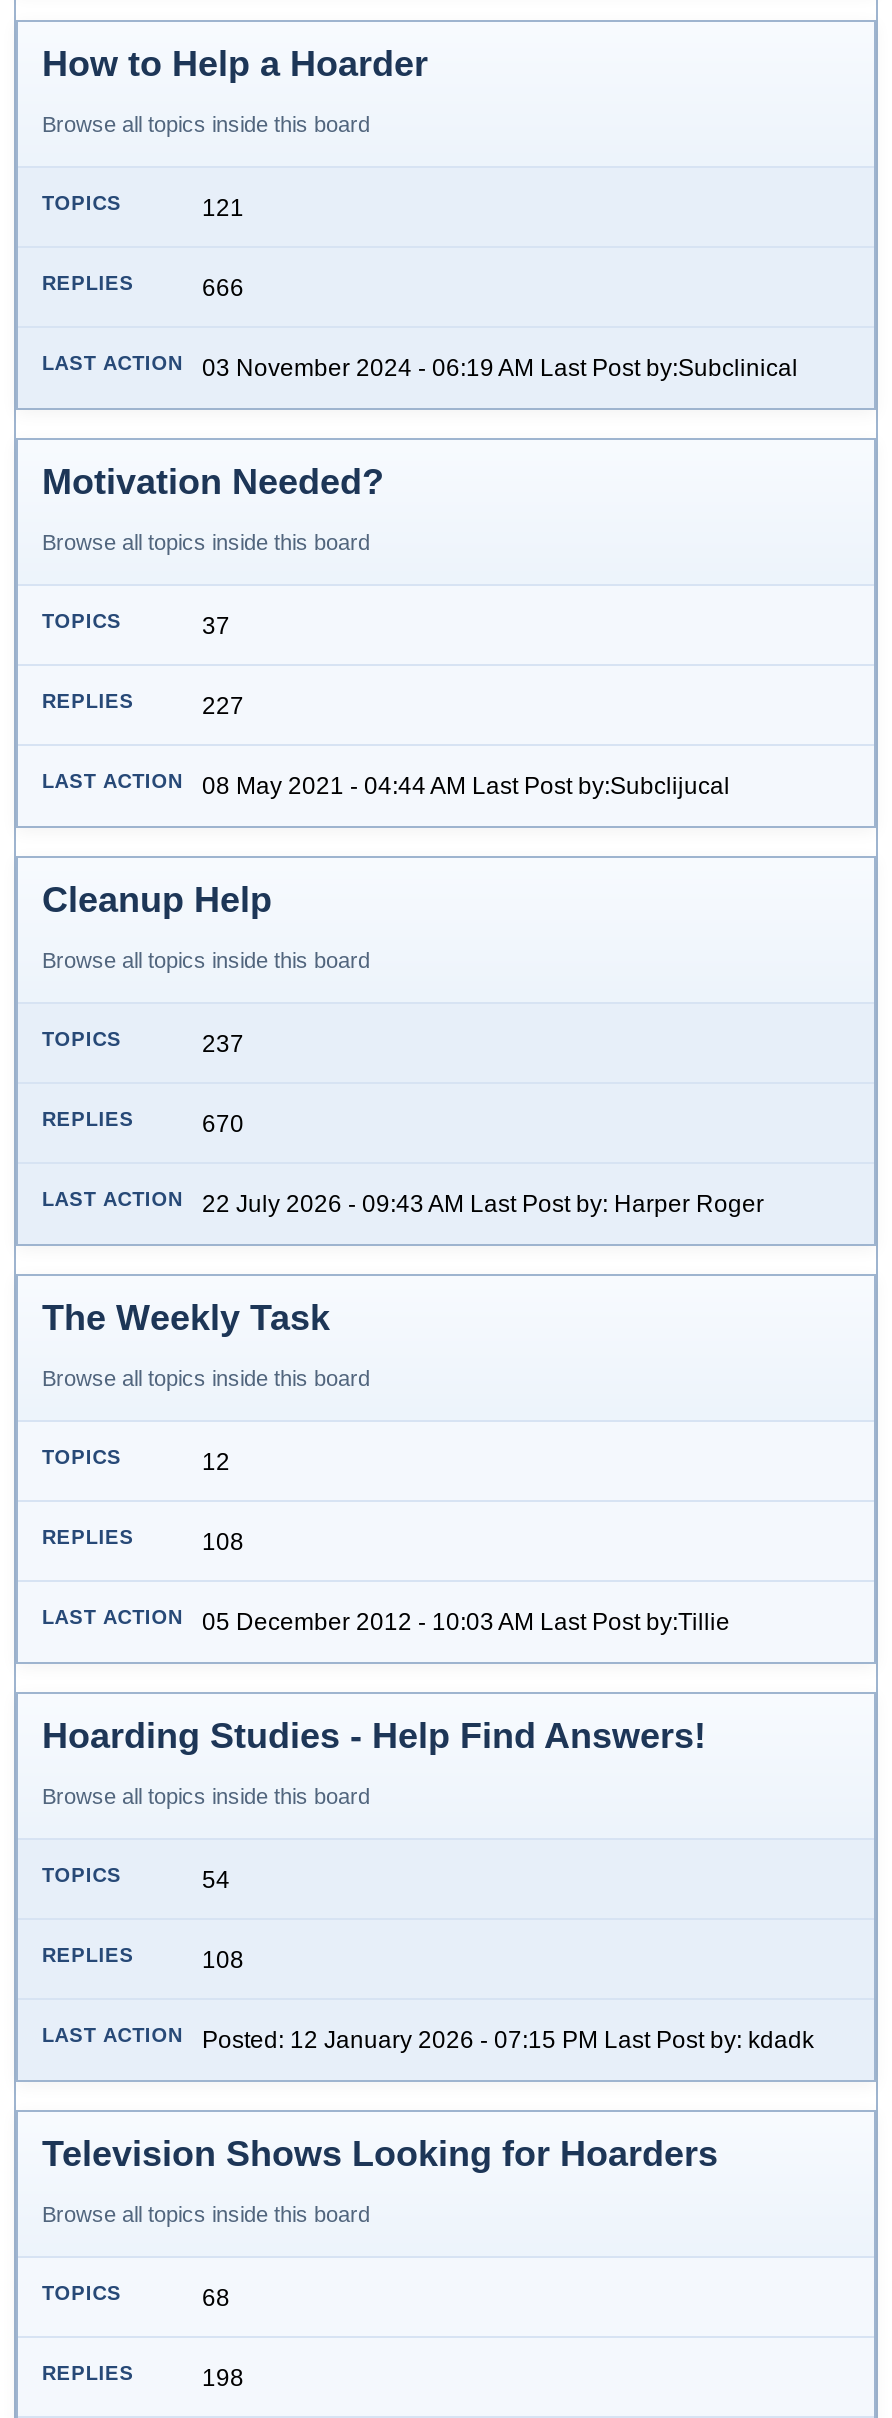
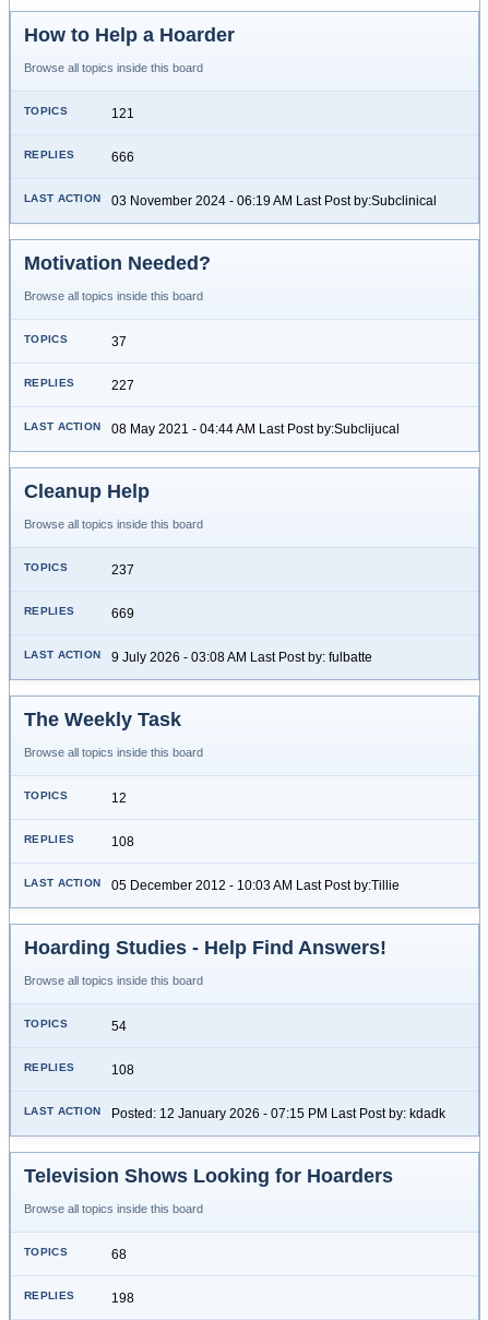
[202,1109,244,1137] 670 -> [111,605,134,621] 669
[202,1190,764,1218] 22 July 2026 - 09:43 AM Last Post by: Harper Roger -> [111,650,372,665] 9 July 2026 - 03:08 AM Last Post by: fulbatte

